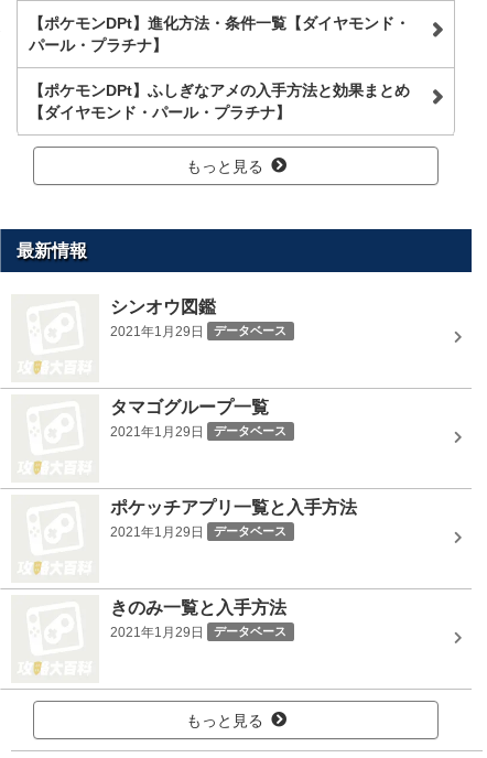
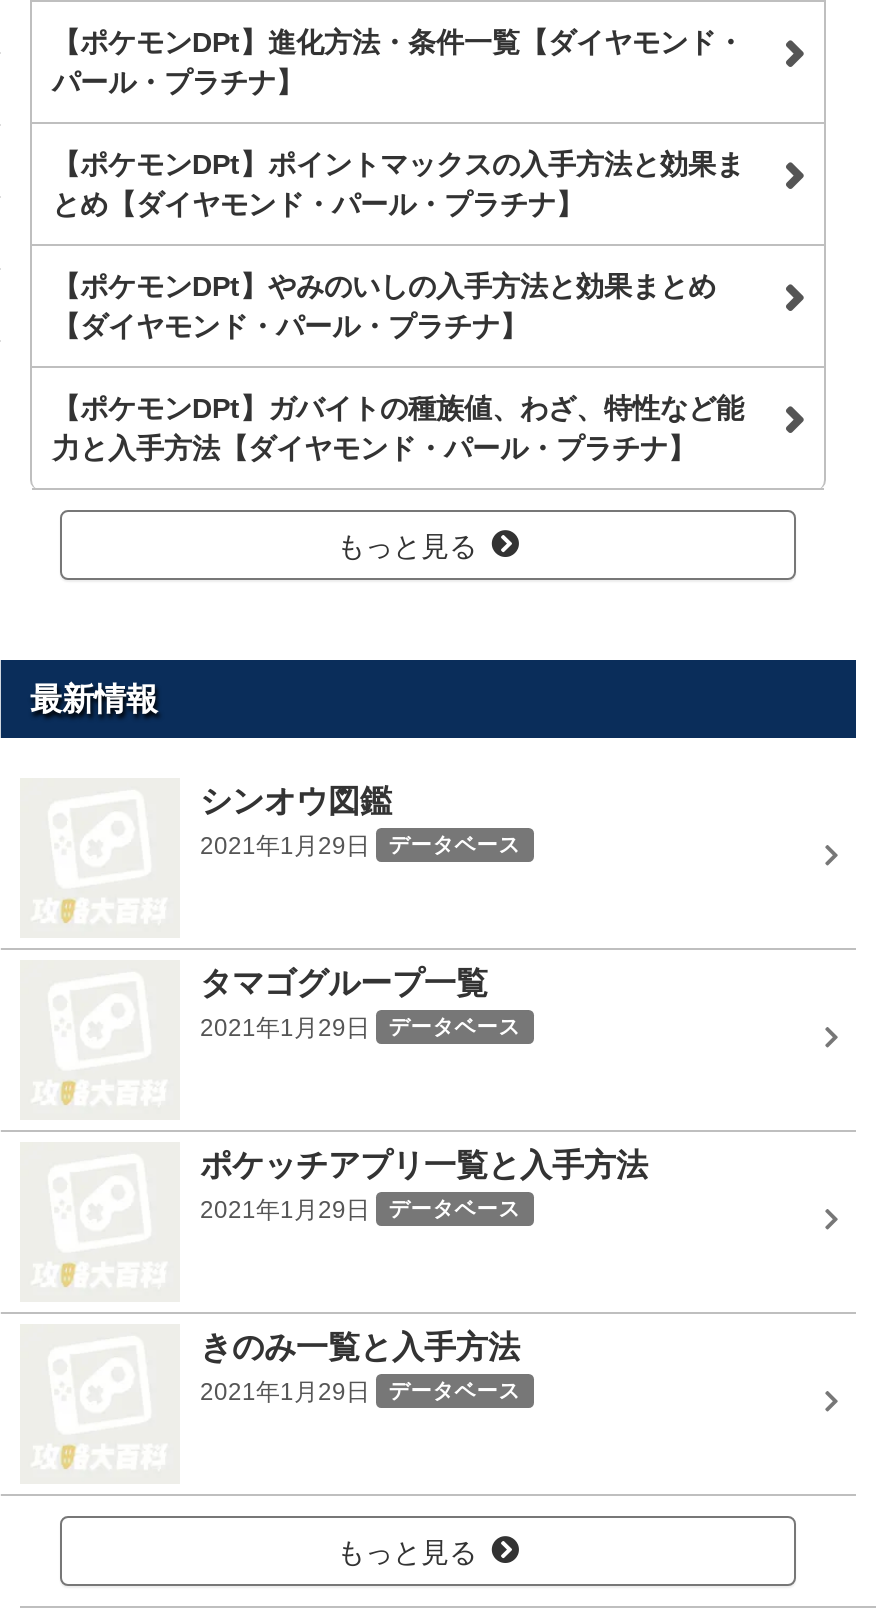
[29,81,410,99] 【ポケモンDPt】ふしぎなアメの入手方法と効果まとめ -> [52,148,744,302] 【ポケモンDPt】ポイントマックスの入手方法と効果ま | とめ【ダイヤモンド・パール・プラチナ】 | 【ポケモンDPt】やみのいしの入手方法と効果まとめ
none -> [52,392,744,464] 【ポケモンDPt】ガバイトの種族値、わざ、特性など能 | 力と入手方法【ダイヤモンド・パール・プラチナ】

